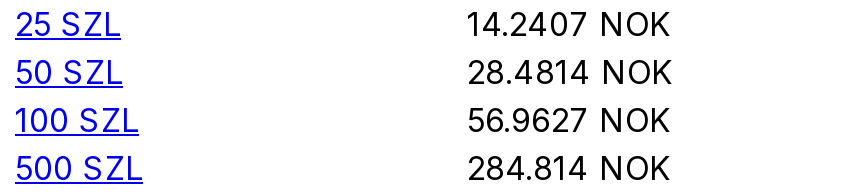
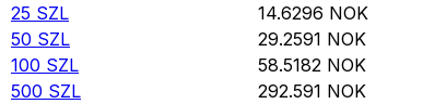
[467,4,671,44] 14.2407 NOK -> [258,2,368,24] 14.6296 NOK
[467,52,673,92] 28.4814 NOK -> [258,28,366,50] 29.2591 NOK
[467,100,671,140] 56.9627 NOK -> [258,54,366,76] 58.5182 NOK
[467,148,671,188] 284.814 NOK -> [258,80,366,102] 292.591 NOK

